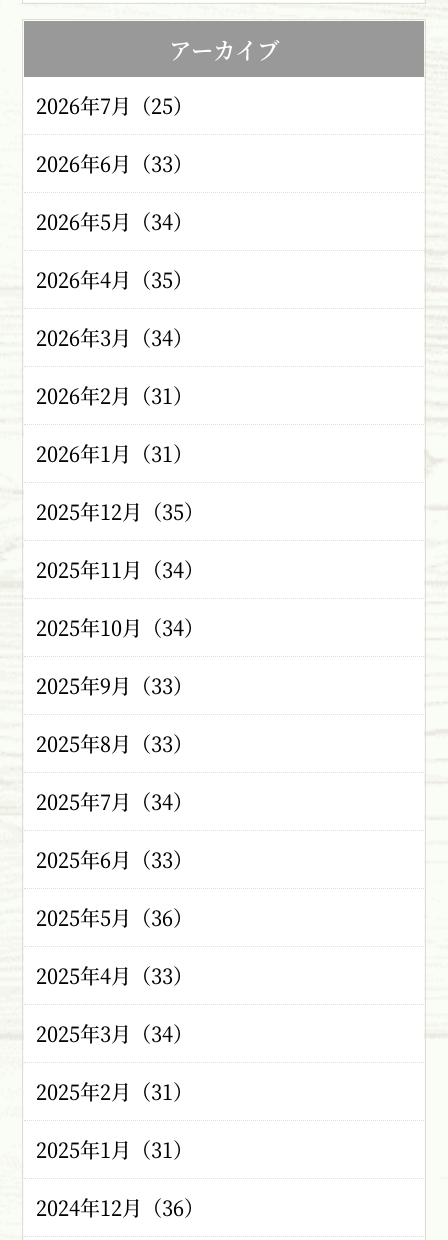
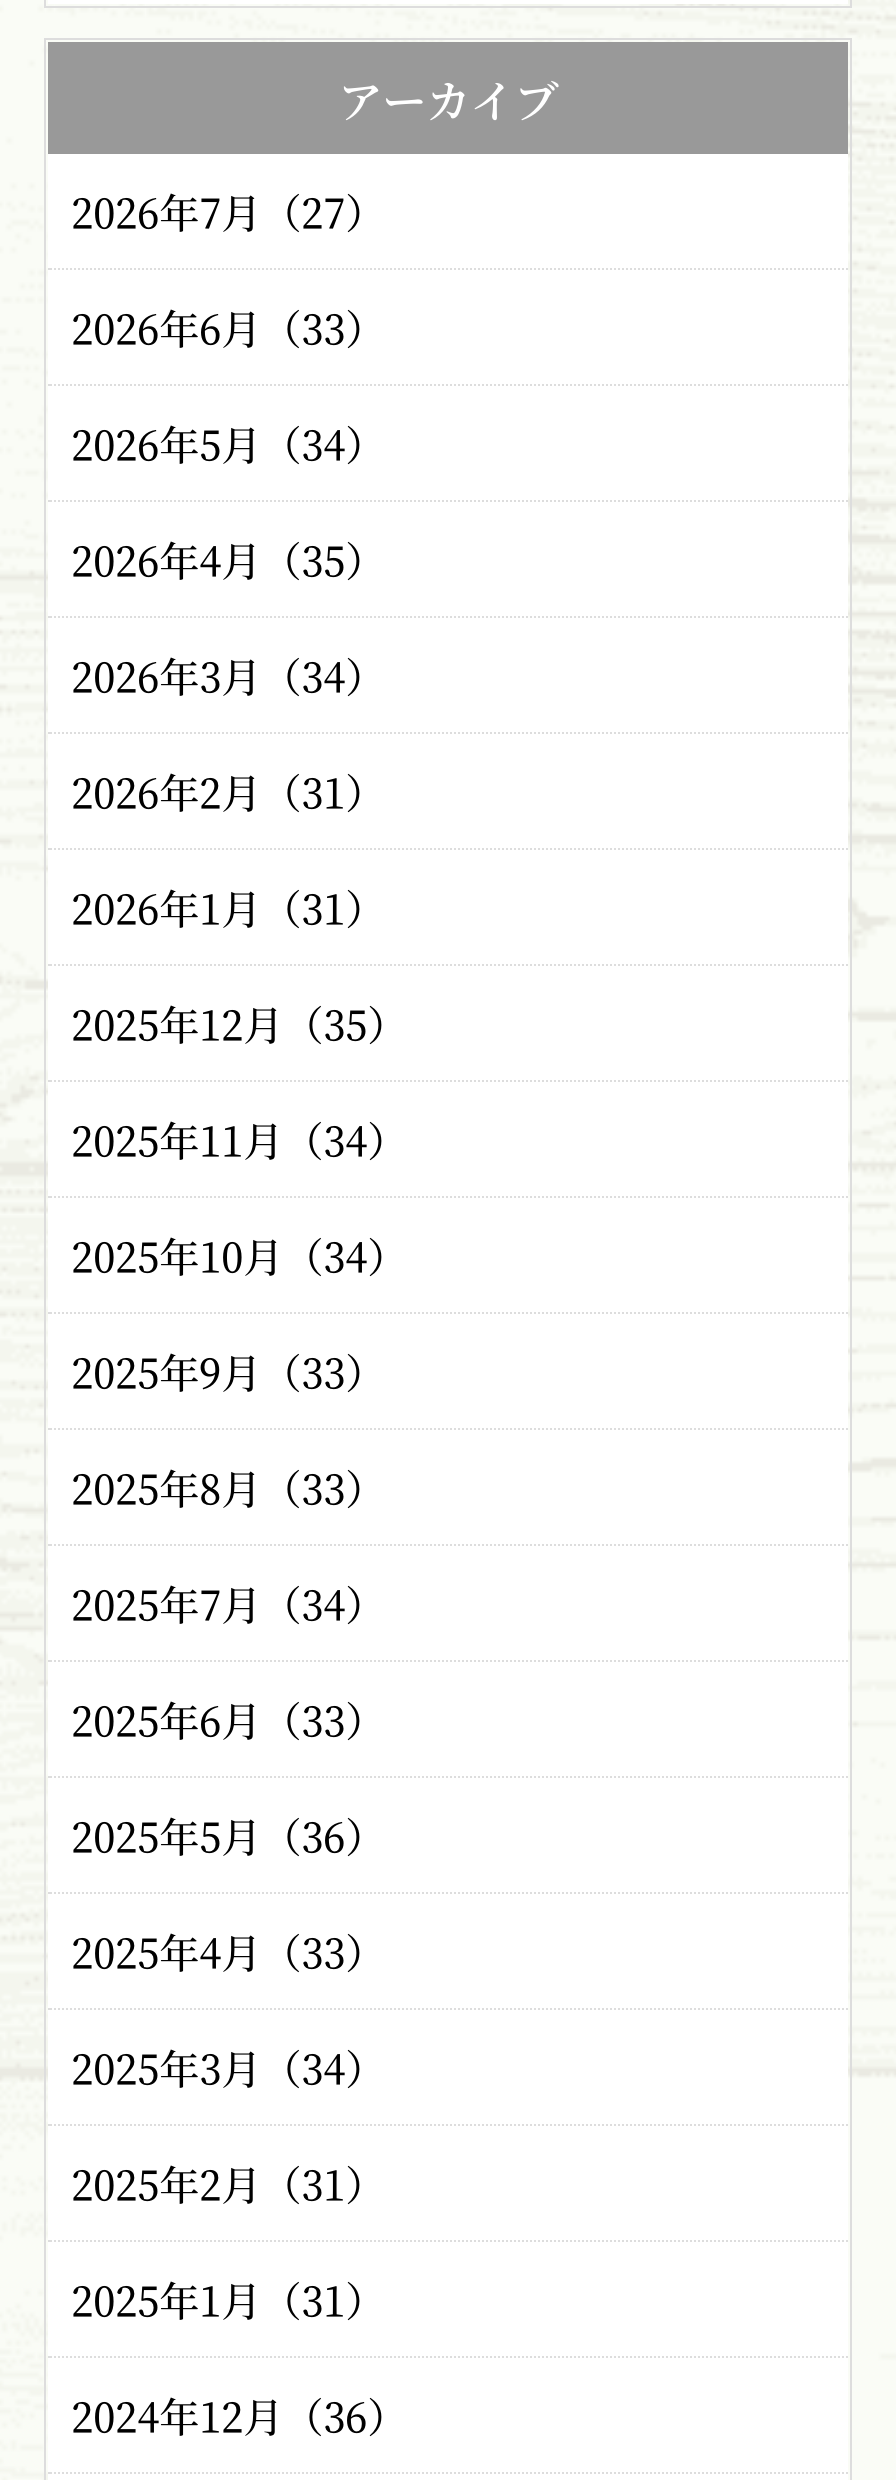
[36,91,193,120] 2026年7月（25） -> [71,181,385,239] 2026年7月（27）

